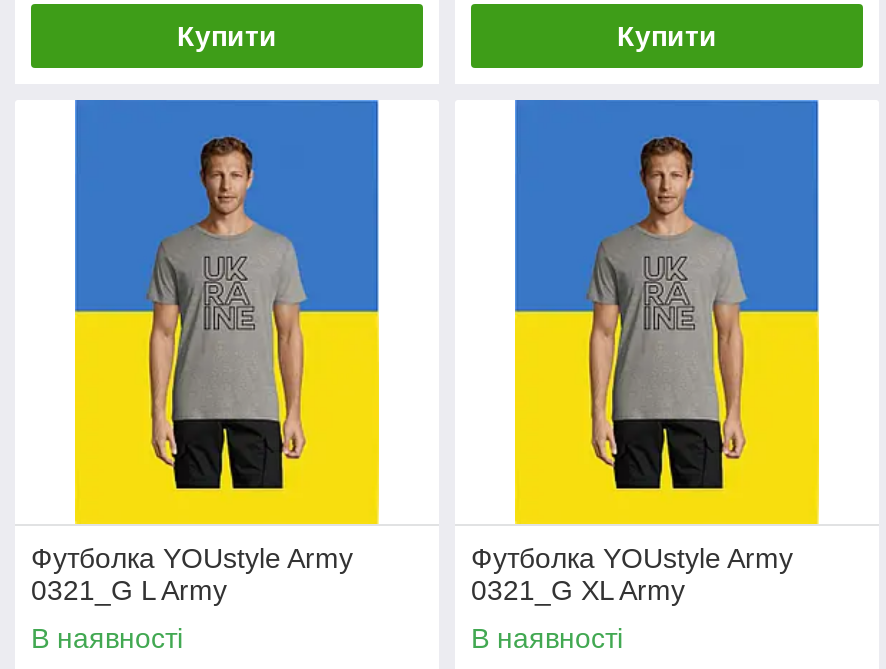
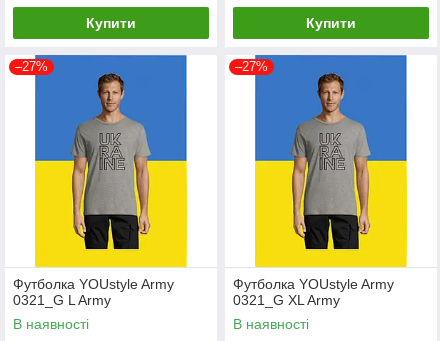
none -> [15,59,48,74] –27%
none -> [235,59,268,74] –27%

